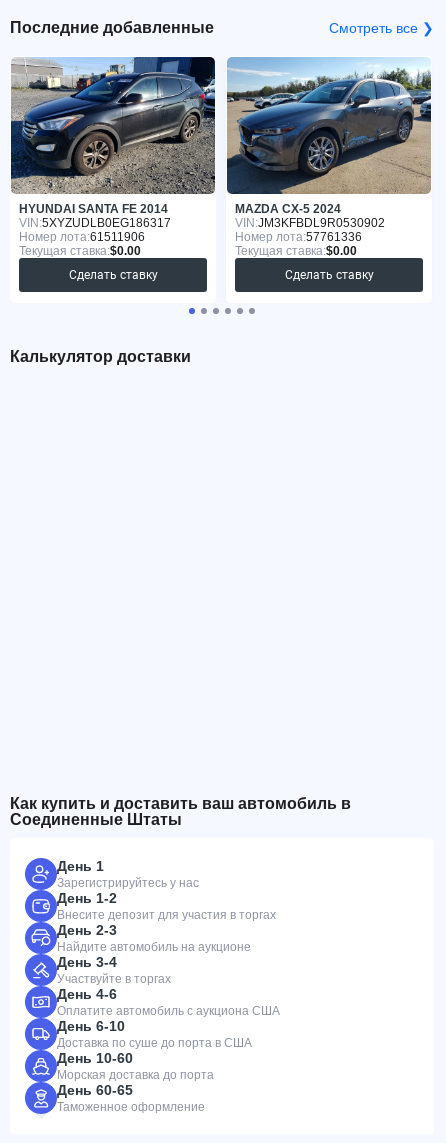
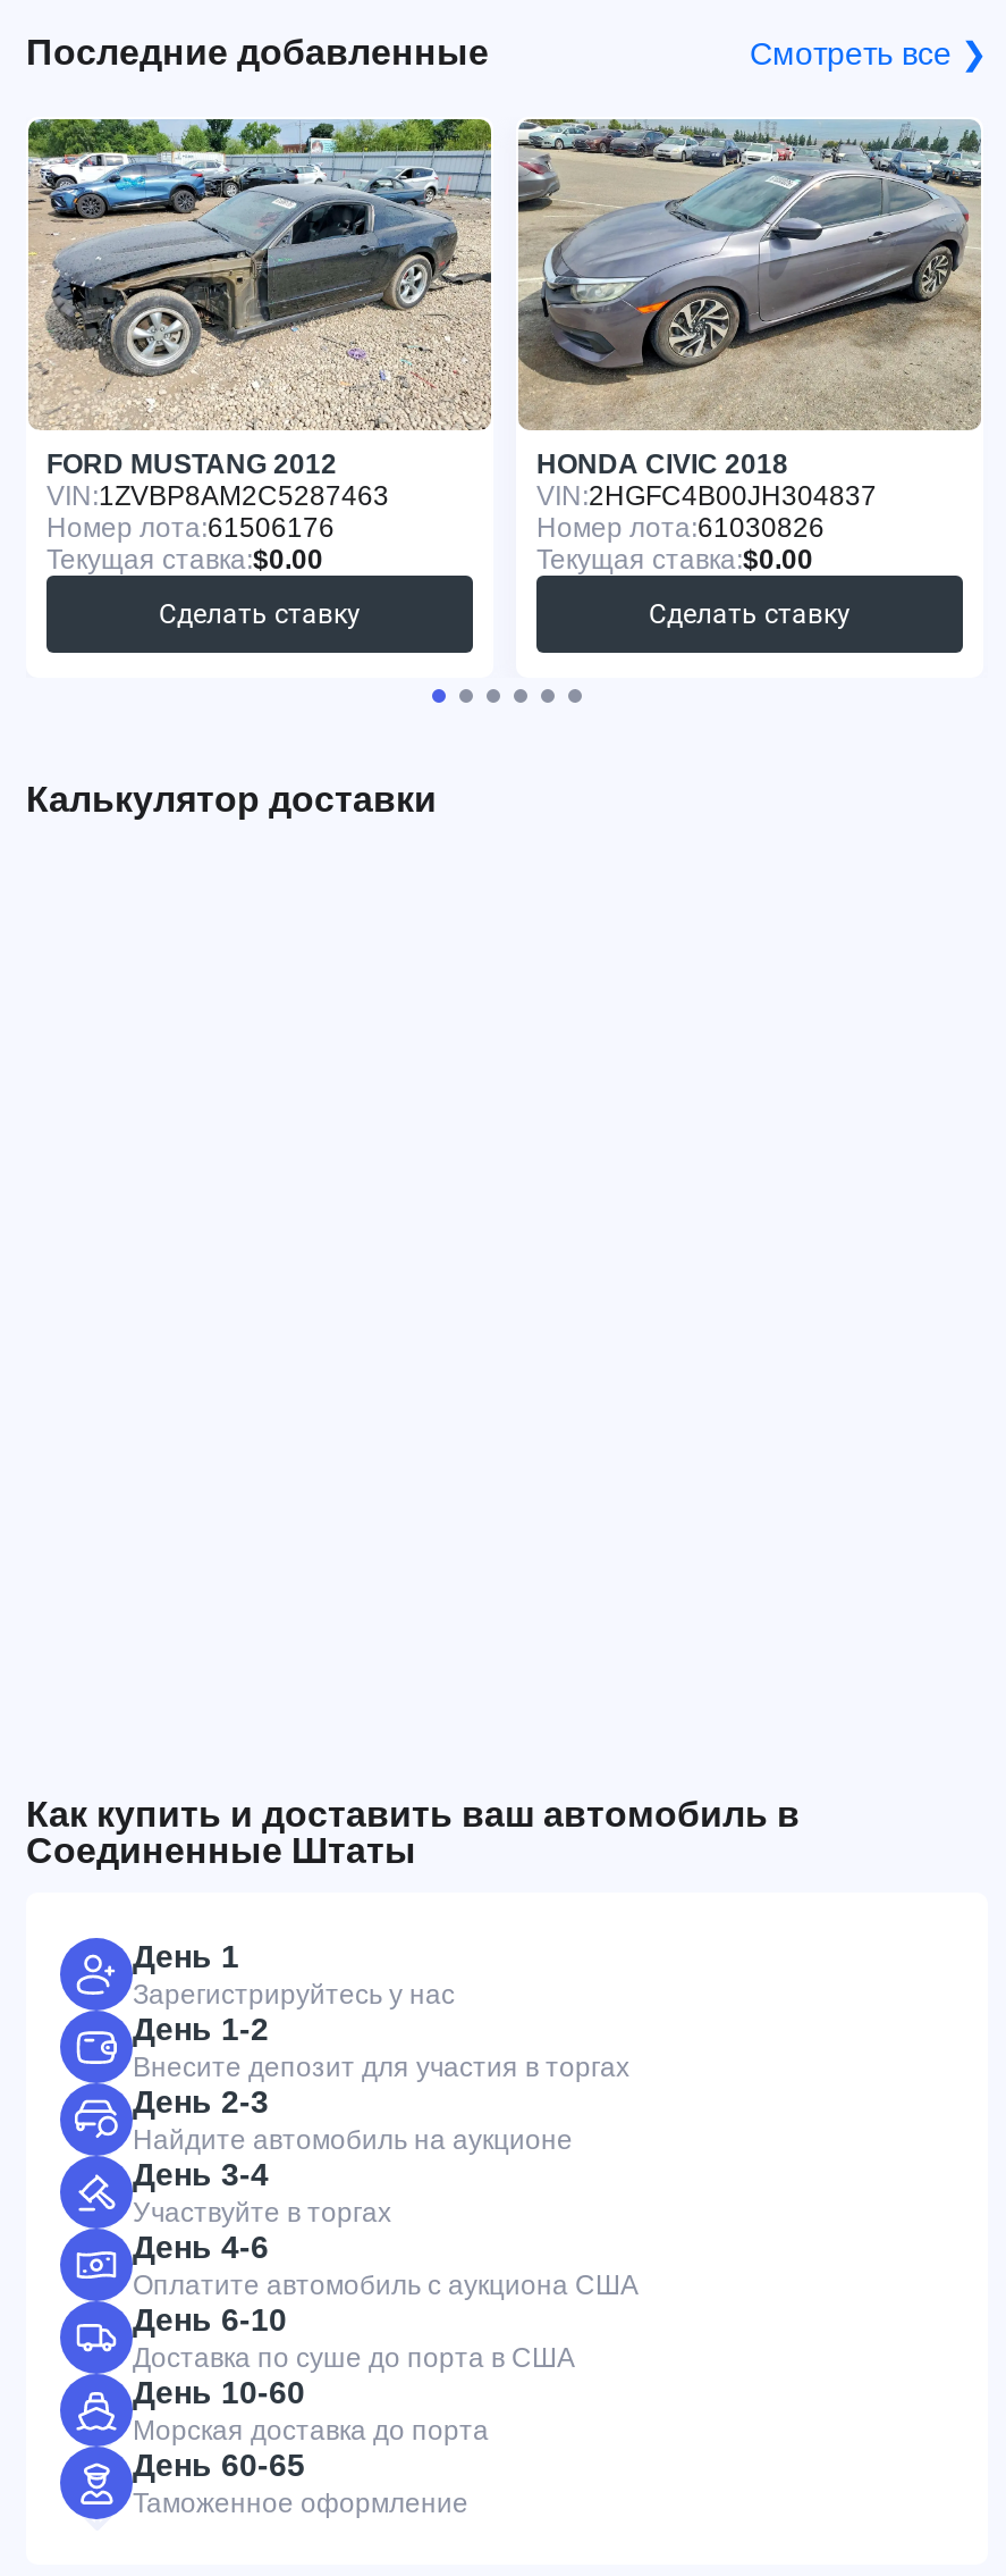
[10,56,216,244] [image] | HYUNDAI SANTA FE 2014 | VIN: 5XYZUDLB0EG186317 | Номер лота:61511906 -> [28,117,493,544] [image] | FORD MUSTANG 2012 | VIN: 1ZVBP8AM2C5287463 | Номер лота:61506176
[226,57,432,244] [image] | MAZDA CX-5 2024 | VIN: JM3KFBDL9R0530902 | Номер лота:57761336 -> [516,117,983,544] [image] | HONDA CIVIC 2018 | VIN: 2HGFC4B00JH304837 | Номер лота:61030826

